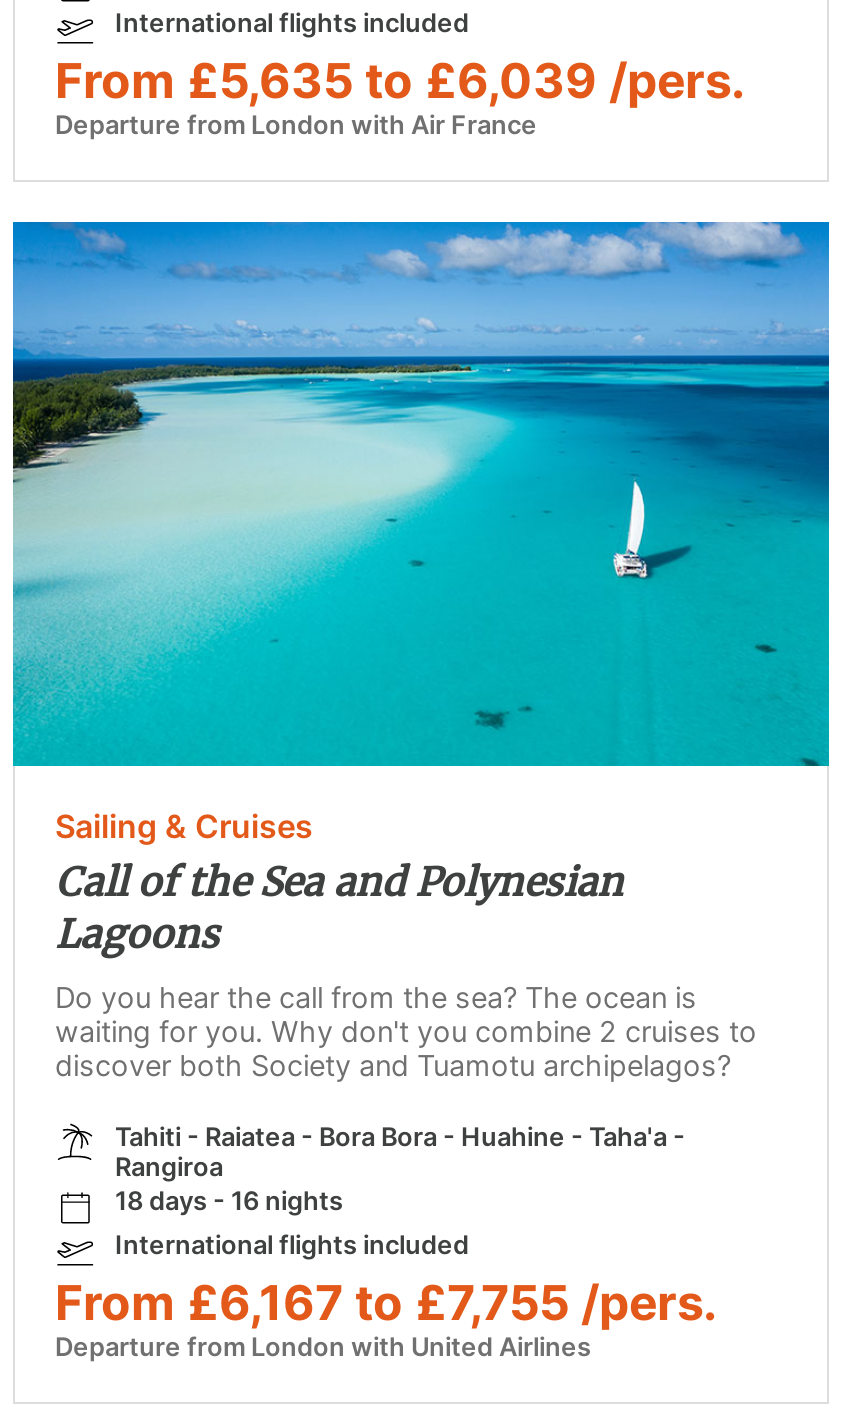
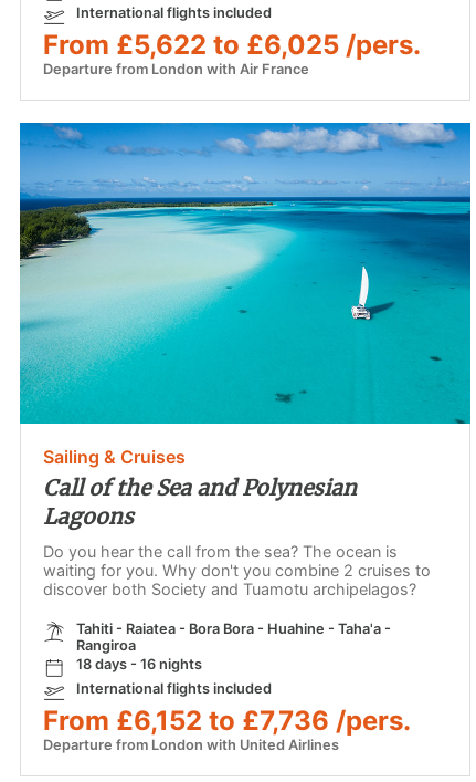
[55,52,745,110] From £5,635 to £6,039 /pers. -> [43,29,421,61] From £5,622 to £6,025 /pers.
[55,1274,717,1332] From £6,167 to £7,755 /pers. -> [43,705,411,737] From £6,152 to £7,736 /pers.

